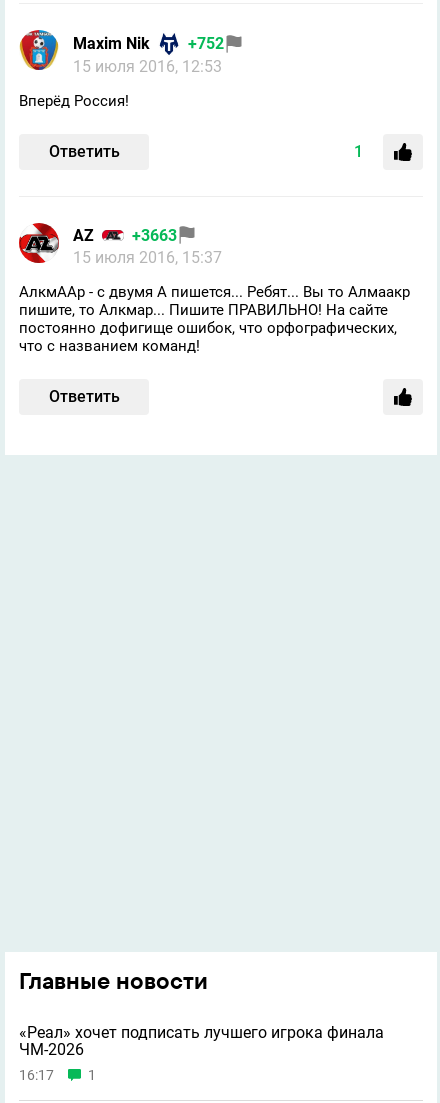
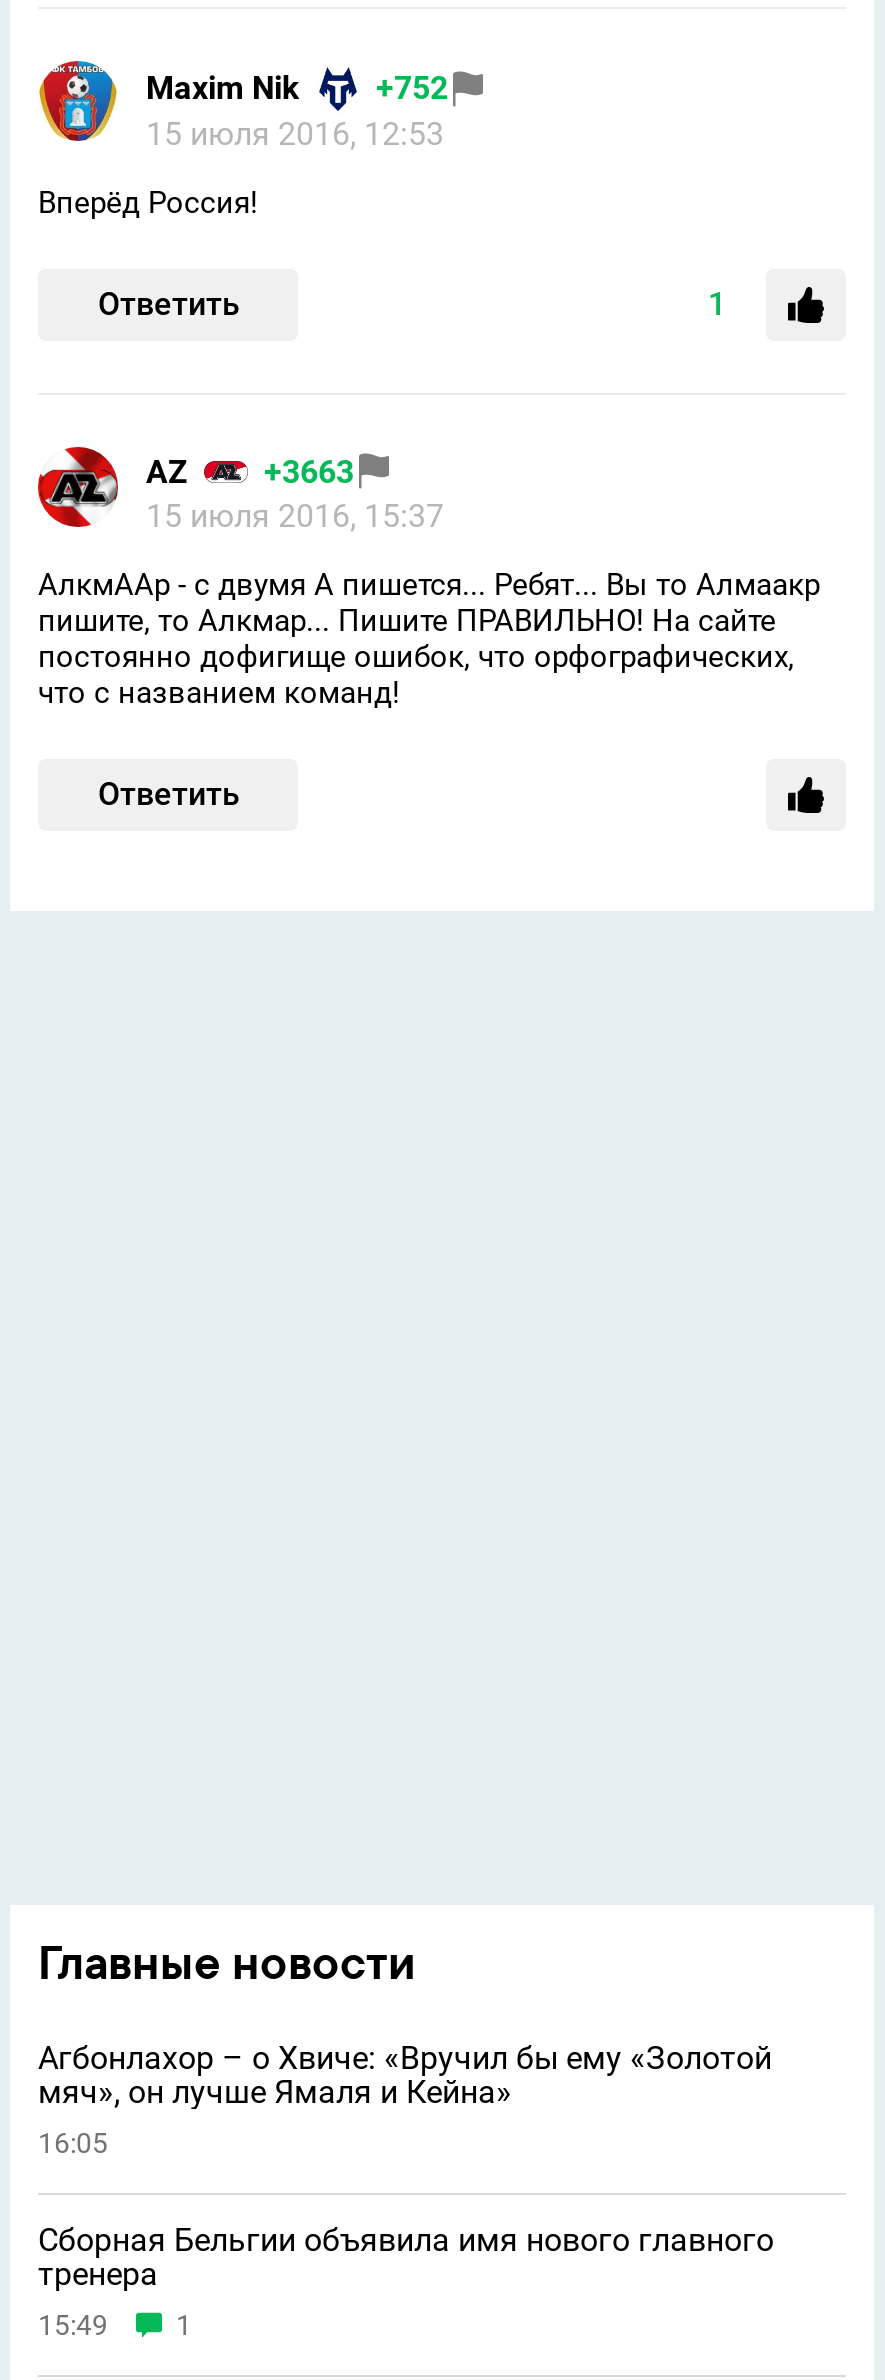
[19,1023,384,1083] «Реал» хочет подписать лучшего игрока финала | ЧМ-2026 | 16:17 -> [38,2039,774,2341] Агбонлахор – о Хвиче: «Вручил бы ему «Золотой | мяч», он лучше Ямаля и Кейна» | 16:05 | Сборная Бельгии объявила имя нового главного | тренера | 15:49

